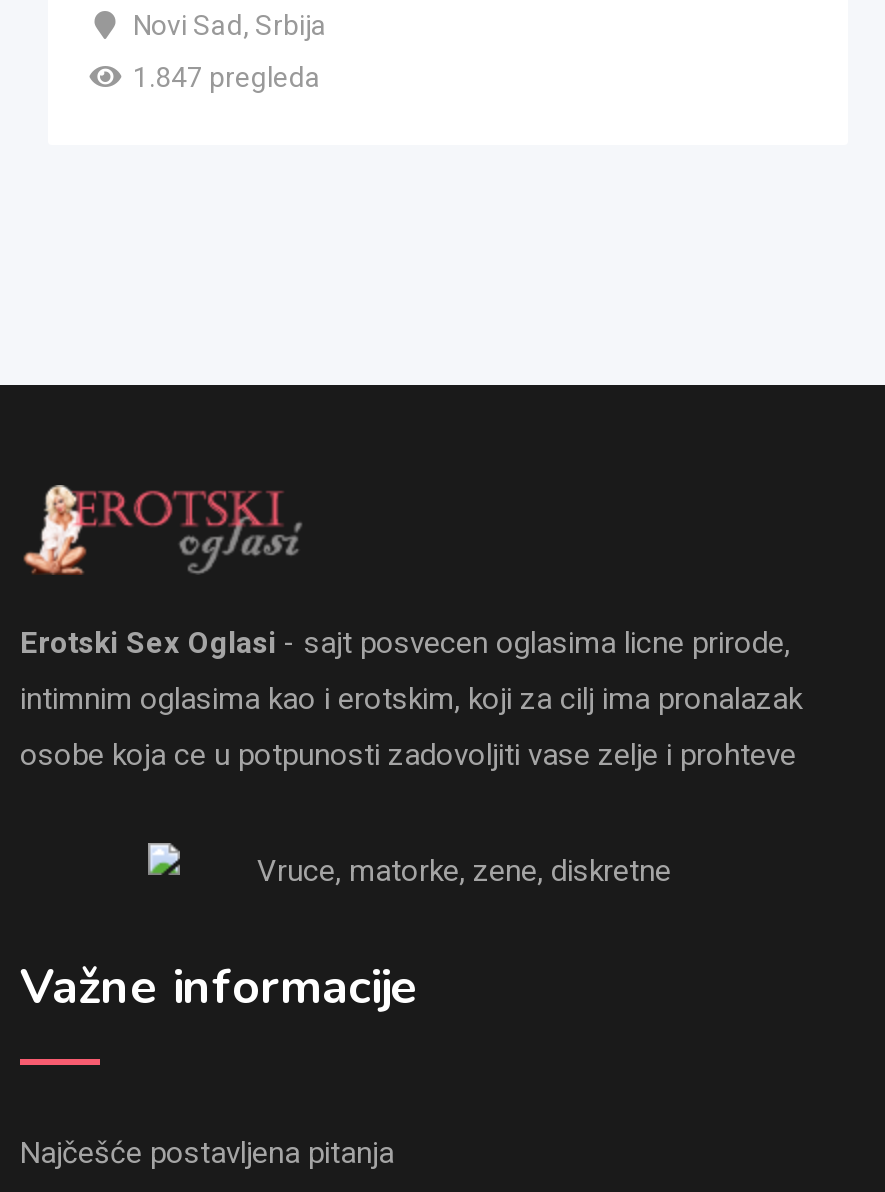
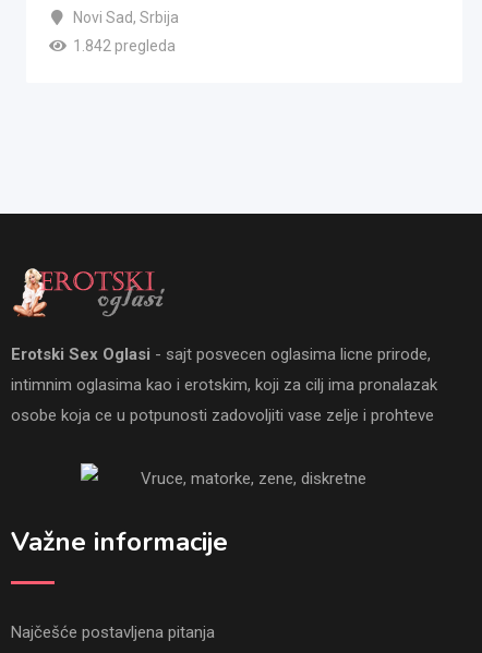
[133,61,321,93] 1.847 pregleda -> [73,37,175,55] 1.842 pregleda

